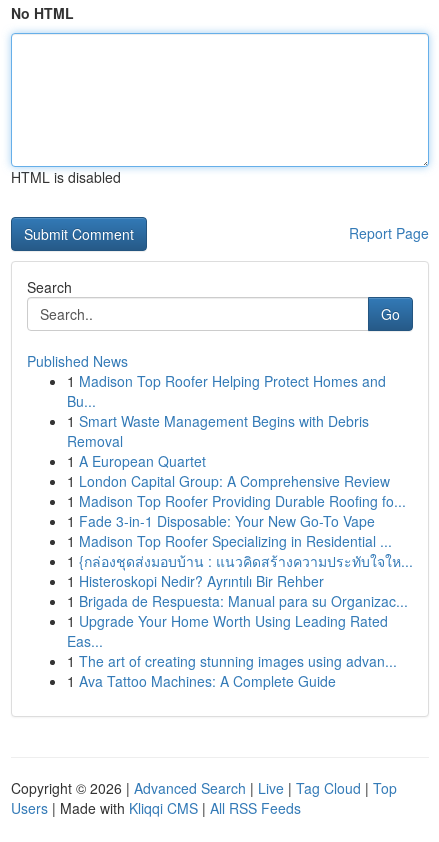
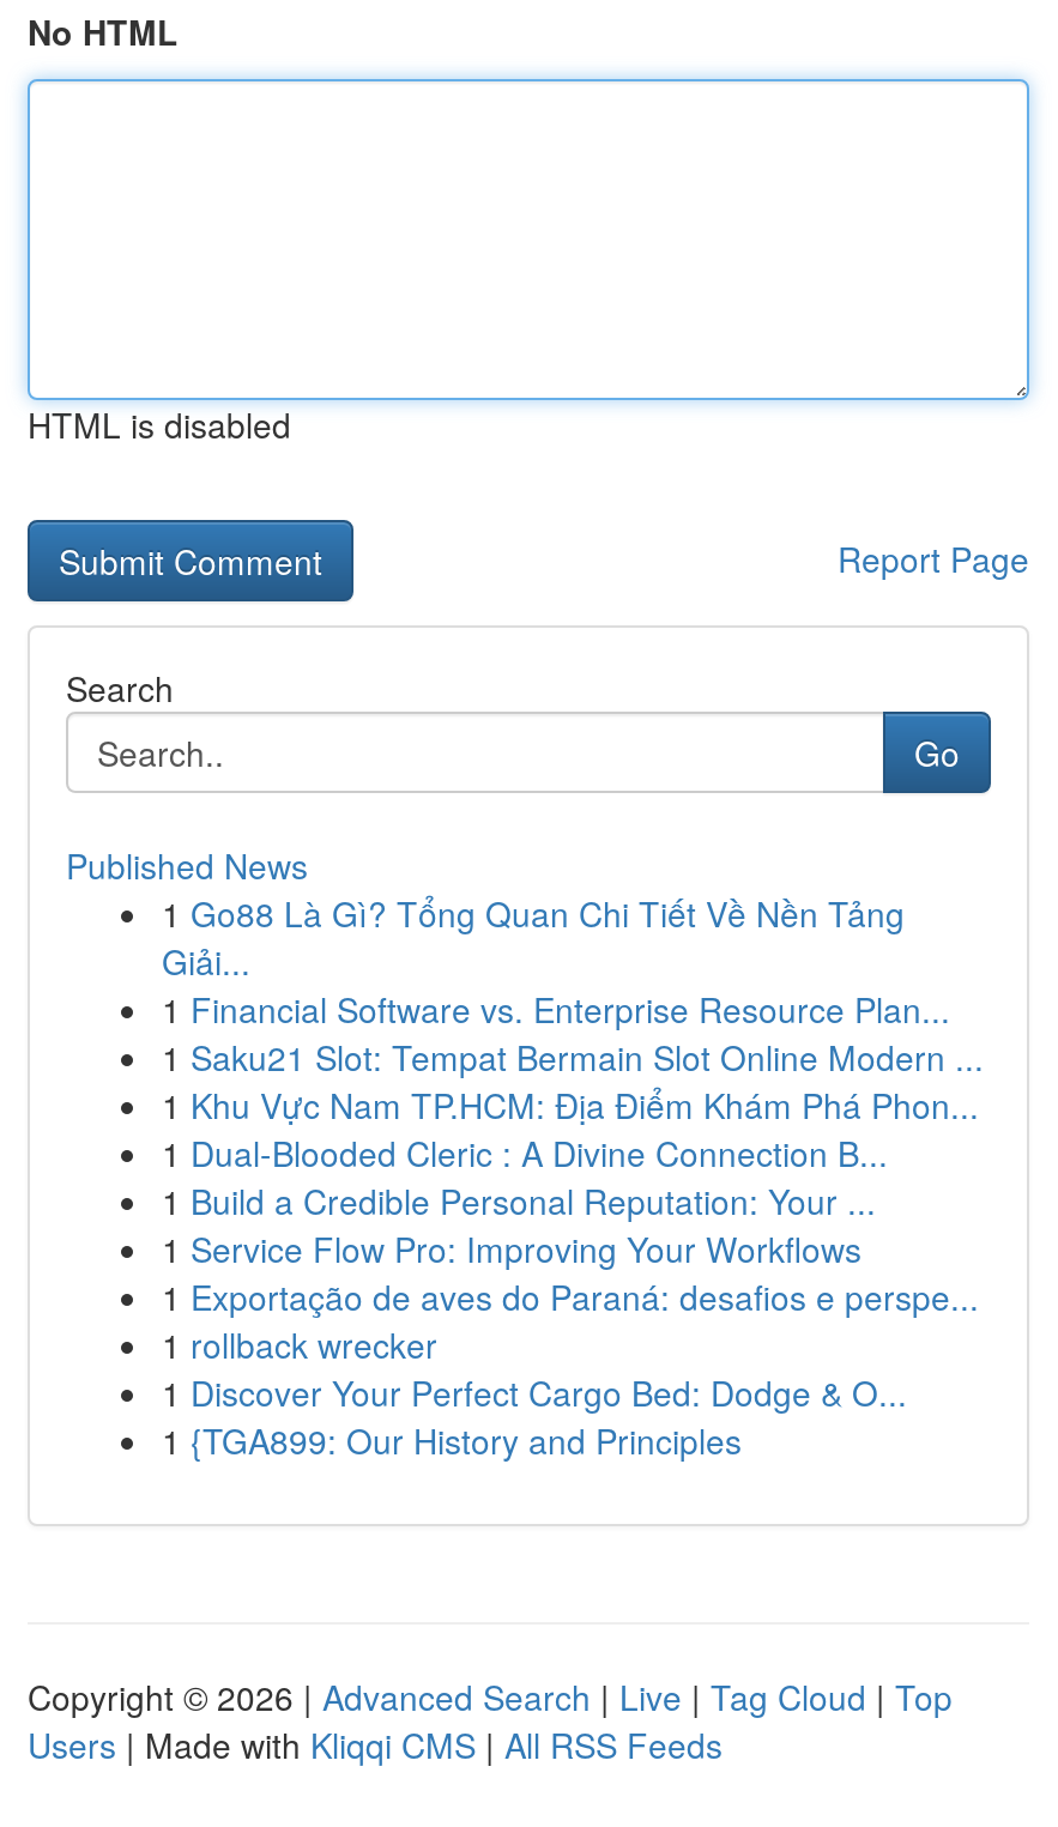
[67,371,413,691] 1 Madison Top Roofer Helping Protect Homes and | Bu... | 1 Smart Waste Management Begins with Debris | Removal | 1 A European Quartet | 1 London Capital Group: A Comprehensive Review | 1 Madison Top Roofer Providing Durable Roofing fo... | 1 Fade 3-in-1 Disposable: Your New Go-To Vape | 1 Madison Top Roofer Specializing in Residential ... | 1 {กล่องชุดส่งมอบบ้าน : แนวคิดสร้างความประทับใจให... | 1 Histeroskopi Nedir? Ayrıntılı Bir Rehber | 1 Brigada de Respuesta: Manual para su Organizac... | 1 Upgrade Your Home Worth Using Leading Rated | Eas... | 1 The art of creating stunning images using advan... | 1 Ava Tattoo Machines: A Complete Guide -> [162,889,984,1464] 1 Go88 Là Gì? Tổng Quan Chi Tiết Về Nền Tảng | Giải... | 1 Financial Software vs. Enterprise Resource Plan... | 1 Saku21 Slot: Tempat Bermain Slot Online Modern ... | 1 Khu Vực Nam TP.HCM: Địa Điểm Khám Phá Phon... | 1 Dual-Blooded Cleric : A Divine Connection B... | 1 Build a Credible Personal Reputation: Your ... | 1 Service Flow Pro: Improving Your Workflows | 1 Exportação de aves do Paraná: desafios e perspe... | 1 rollback wrecker | 1 Discover Your Perfect Cargo Bed: Dodge & O... | 1 {TGA899: Our History and Principles

